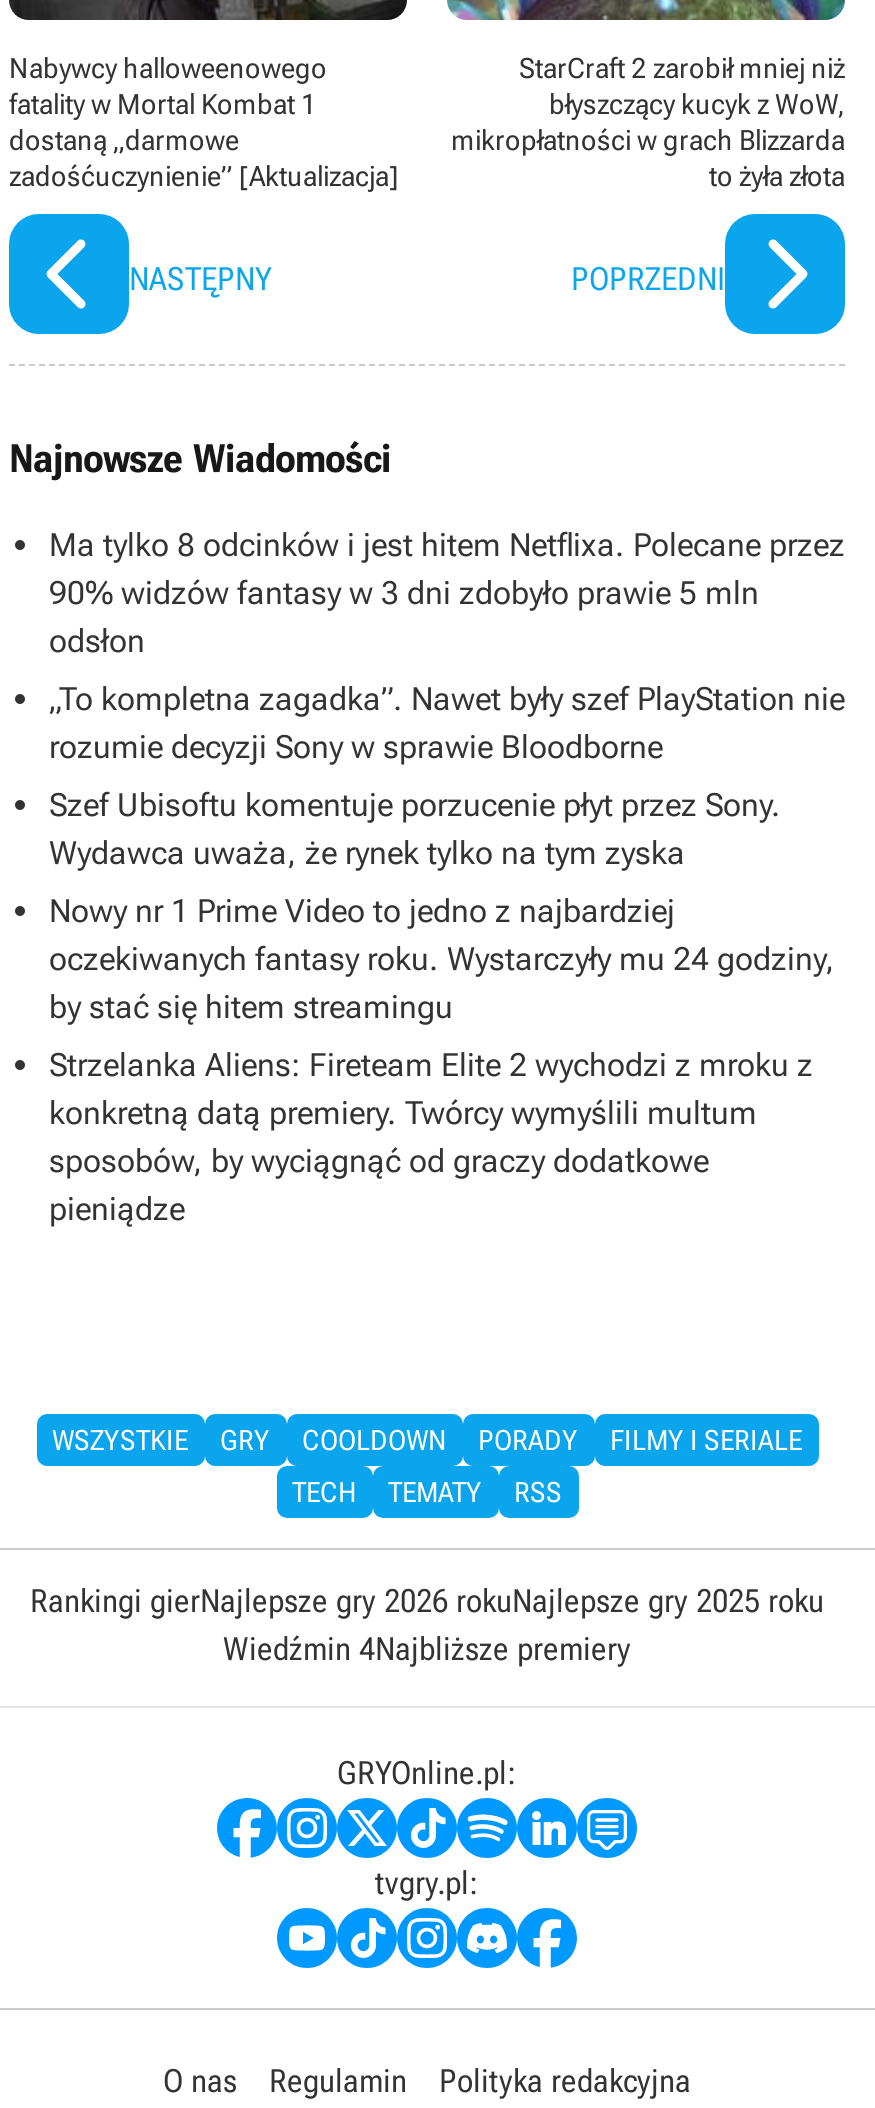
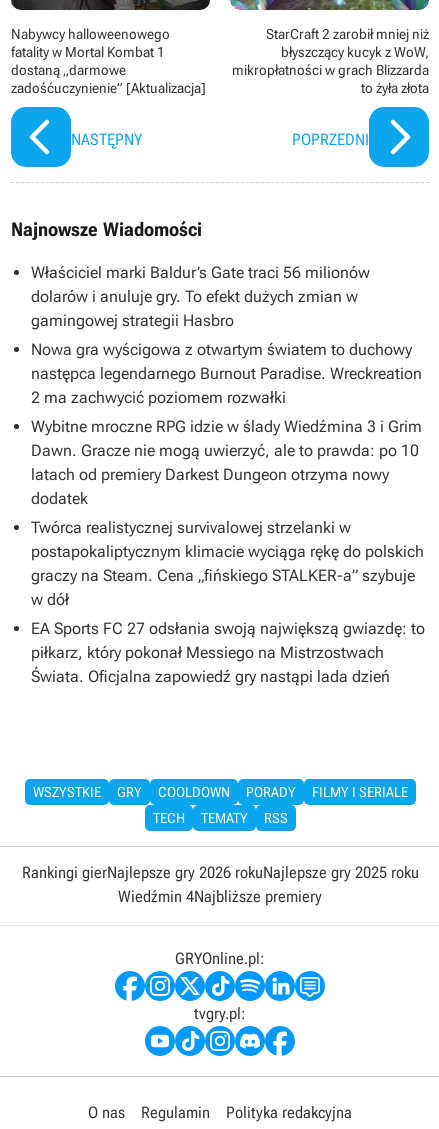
[49,525,845,659] Ma tylko 8 odcinków i jest hitem Netflixa. Polecane przez | 90% widzów fantasy w 3 dni zdobyło prawie 5 mln | odsłon -> [31,262,370,329] Właściciel marki Baldur’s Gate traci 56 milionów | dolarów i anuluje gry. To efekt dużych zmian w | gamingowej strategii Hasbro
[49,679,845,765] „To kompletna zagadka”. Nawet były szef PlayStation nie | rozumie decyzji Sony w sprawie Bloodborne -> [31,339,422,406] Nowa gra wyścigowa z otwartym światem to duchowy | następca legendarnego Burnout Paradise. Wreckreation | 2 ma zachwycić poziomem rozwałki
[49,785,781,871] Szef Ubisoftu komentuje porzucenie płyt przez Sony. | Wydawca uważa, że rynek tylko na tym zyska -> [31,416,422,507] Wybitne mroczne RPG idzie w ślady Wiedźmina 3 i Grim | Dawn. Gracze nie mogą uwierzyć, ale to prawda: po 10 | latach od premiery Darkest Dungeon otrzyma nowy | dodatek
[49,891,835,1025] Nowy nr 1 Prime Video to jedno z najbardziej | oczekiwanych fantasy roku. Wystarczyły mu 24 godziny, | by stać się hitem streamingu -> [31,517,424,608] Twórca realistycznej survivalowej strzelanki w | postapokaliptycznym klimacie wyciąga rękę do polskich | graczy na Steam. Cena „fińskiego STALKER-a” szybuje | w dół
[49,1045,813,1227] Strzelanka Aliens: Fireteam Elite 2 wychodzi z mroku z | konkretną datą premiery. Twórcy wymyślili multum | sposobów, by wyciągnąć od graczy dodatkowe | pieniądze -> [31,618,425,685] EA Sports FC 27 odsłania swoją największą gwiazdę: to | piłkarz, który pokonał Messiego na Mistrzostwach | Świata. Oficjalna zapowiedź gry nastąpi lada dzień

